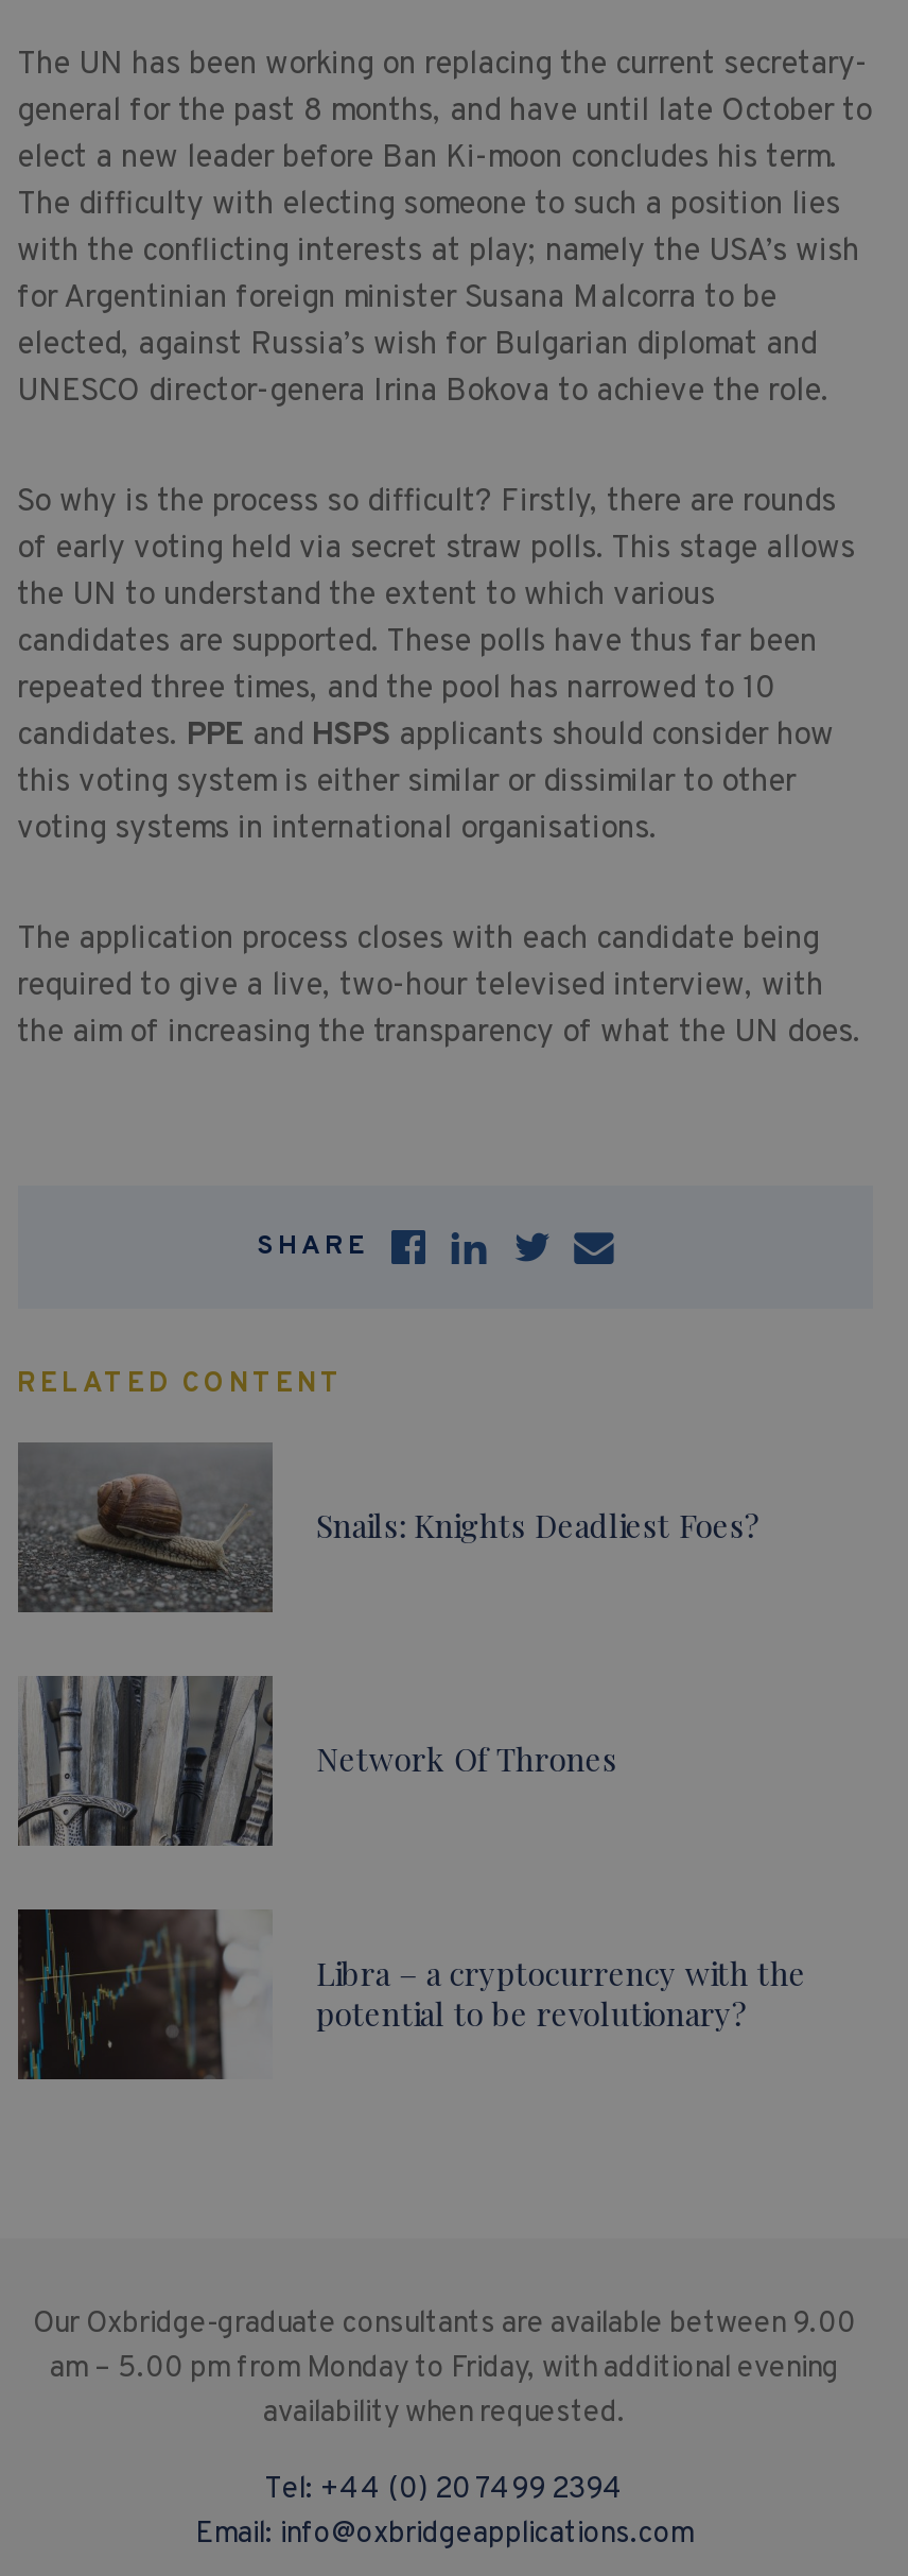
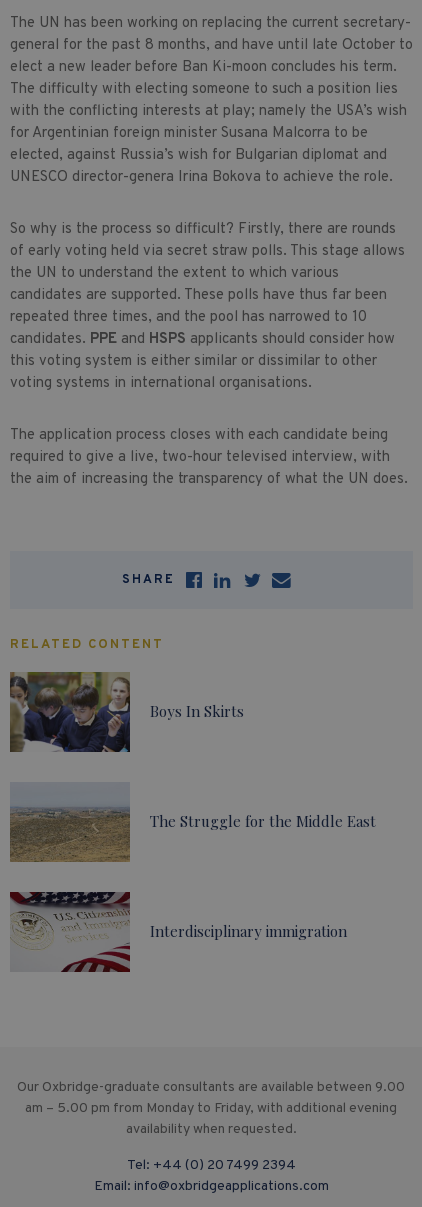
[18,1442,761,1614] [image] | Snails: Knights Deadliest Foes? -> [9,671,244,753] [image] | Boys In Skirts
[16,1674,617,1848] [image] | Network Of Thrones -> [10,782,376,863] [image] | The Struggle for the Middle East
[16,1907,806,2081] [image] | Libra – a cryptocurrency with the | potential to be revolutionary? -> [9,891,347,973] [image] | Interdisciplinary immigration

